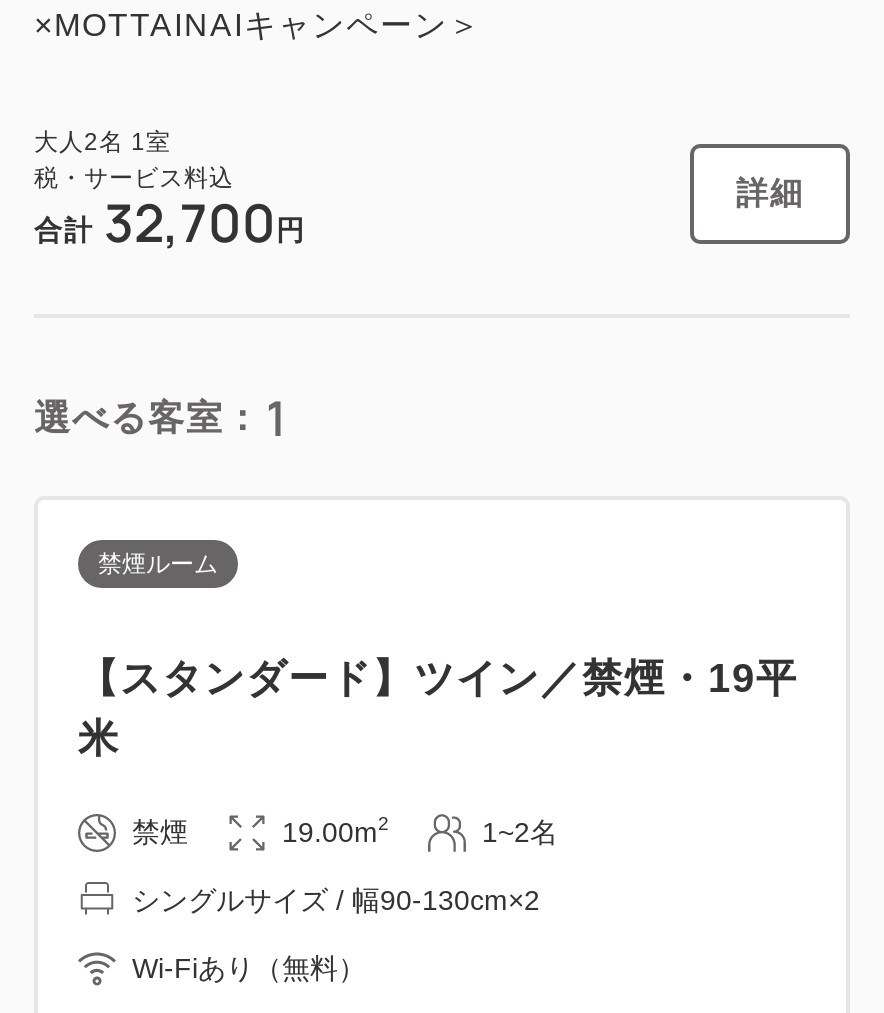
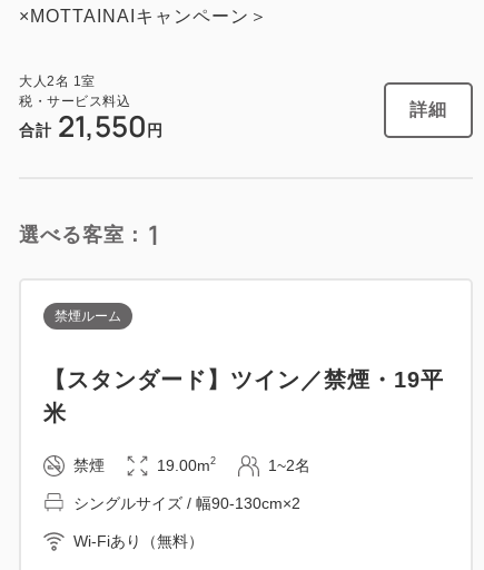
[34,187,306,259] 合計 32,700円 -> [19,106,164,146] 合計 21,550円

